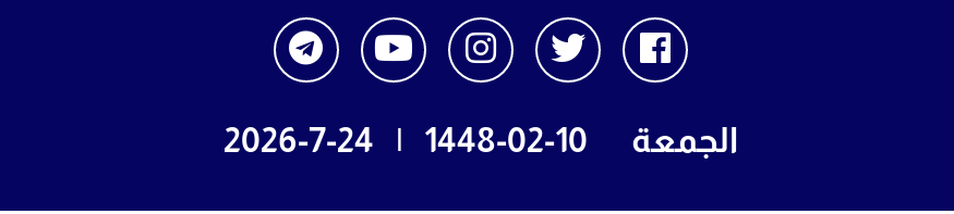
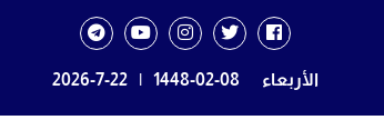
[224,122,374,159] 2026-7-24 -> [52,70,128,89] 2026-7-22
[424,122,738,159] الجمعة | 1448-02-10 -> [153,70,319,89] الأربعاء | 1448-02-08

